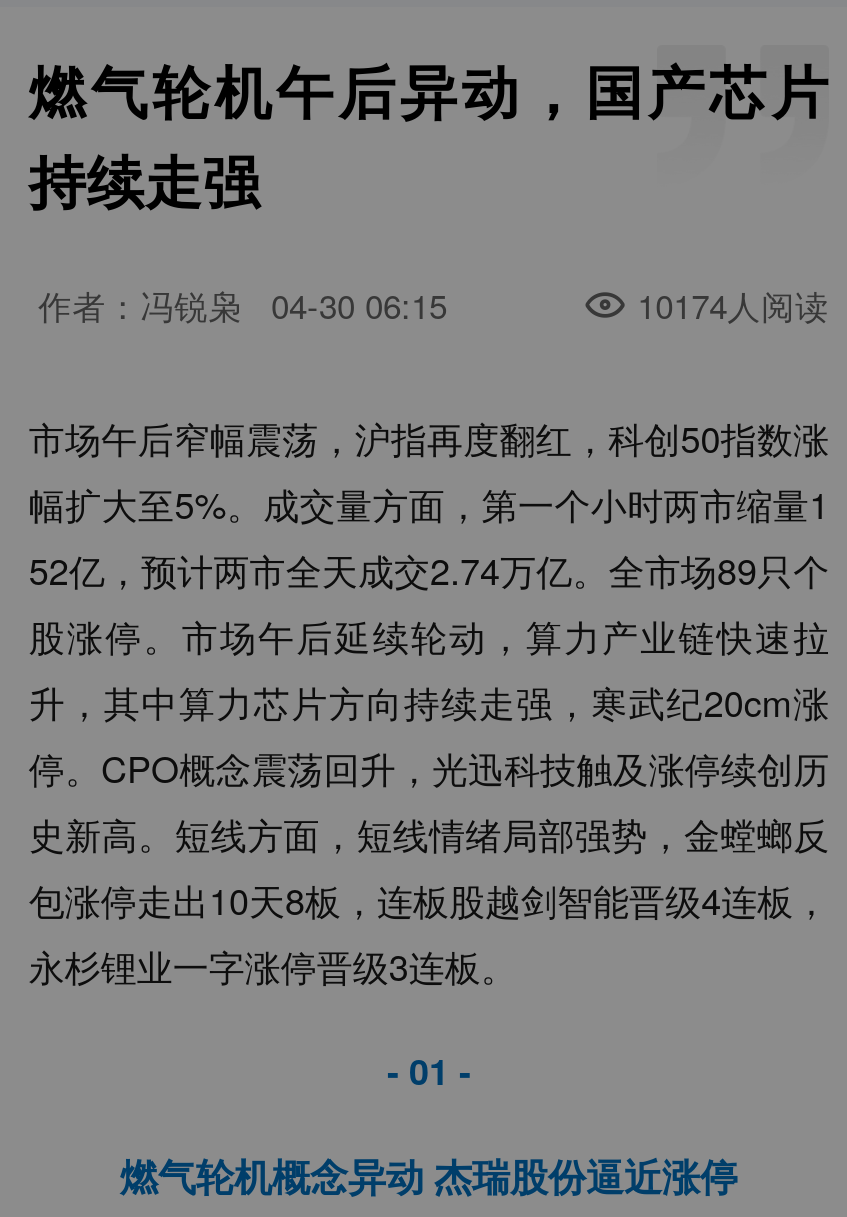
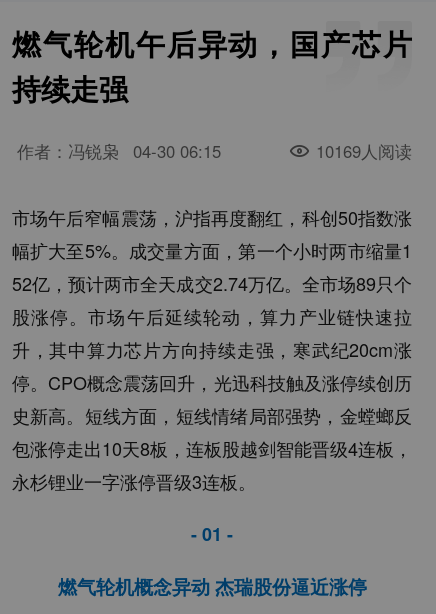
[637,281,829,329] 10174人阅读 -> [316,139,412,163] 10169人阅读

